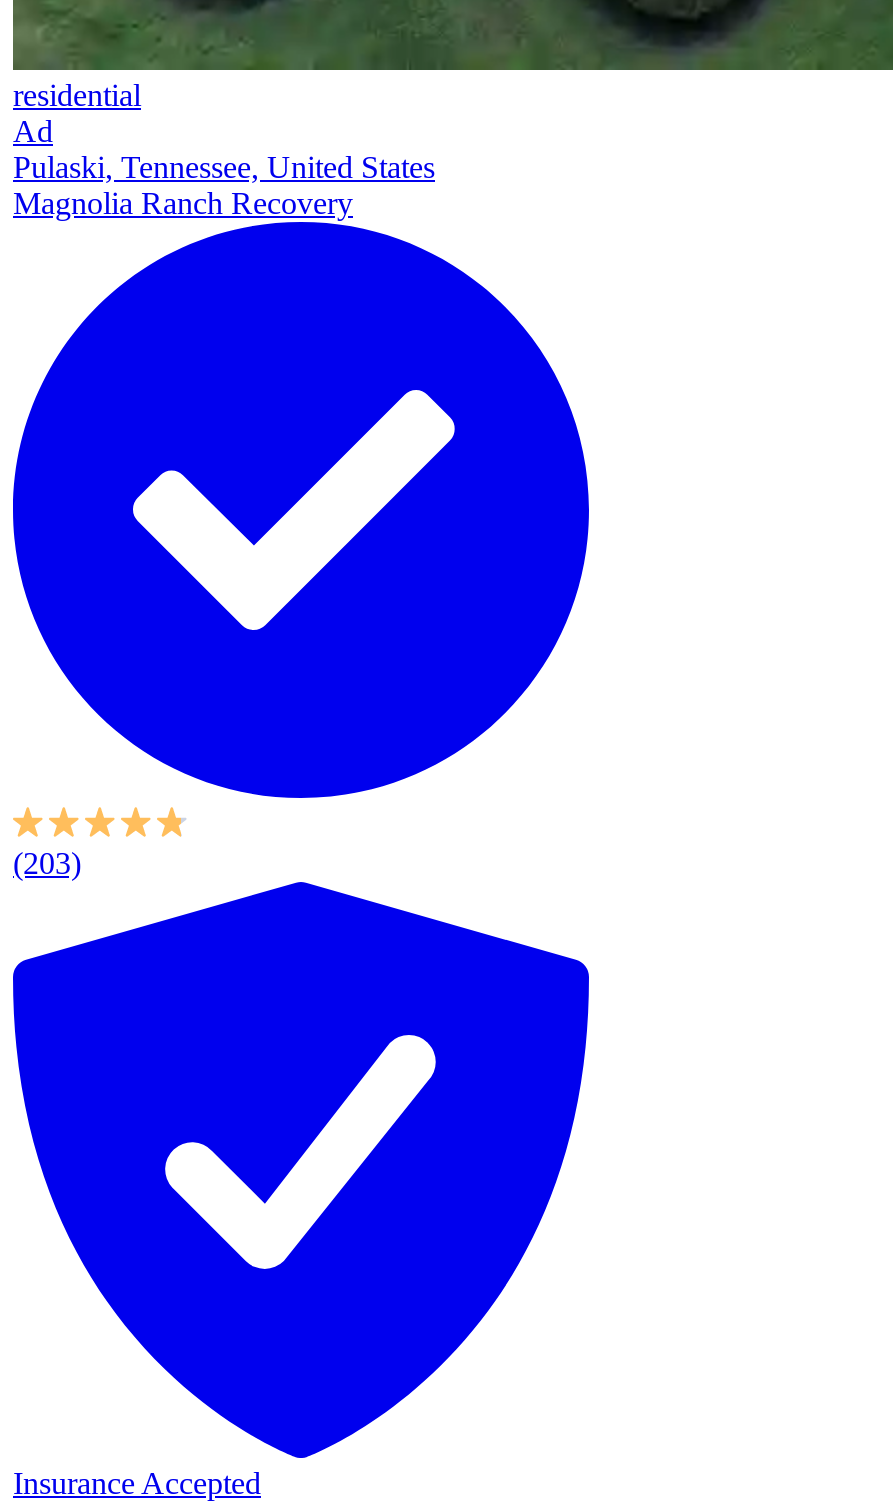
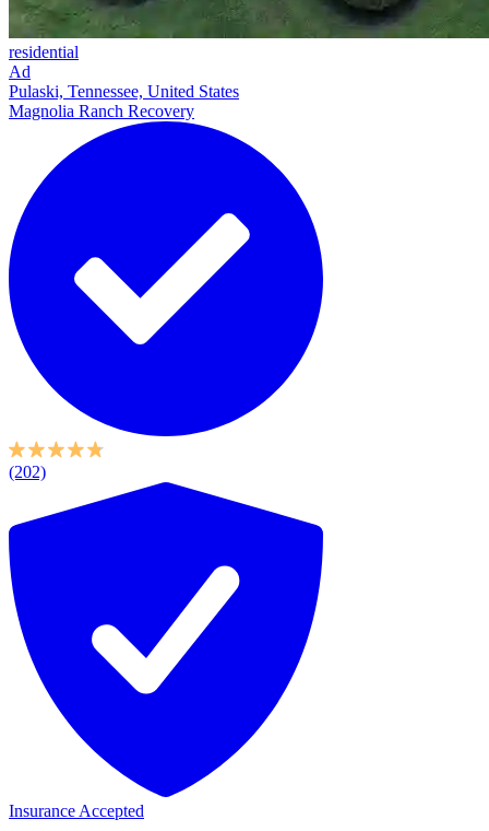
[13,845,81,879] (203) -> [9,462,46,481] (202)

